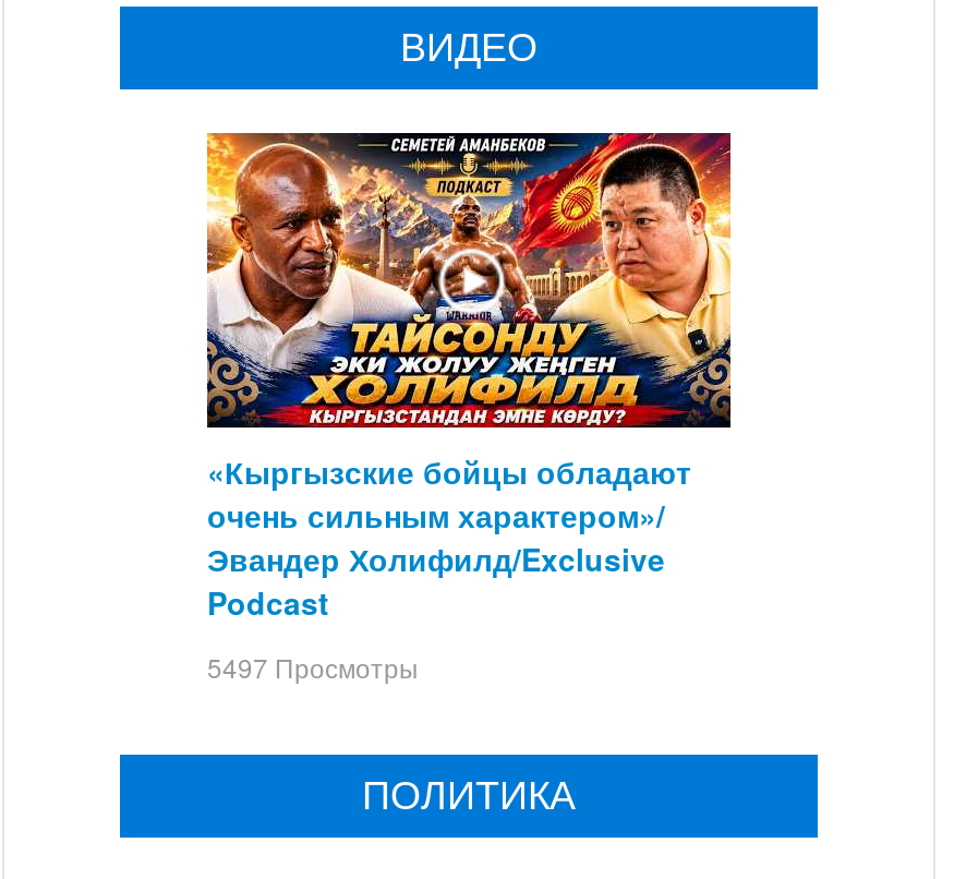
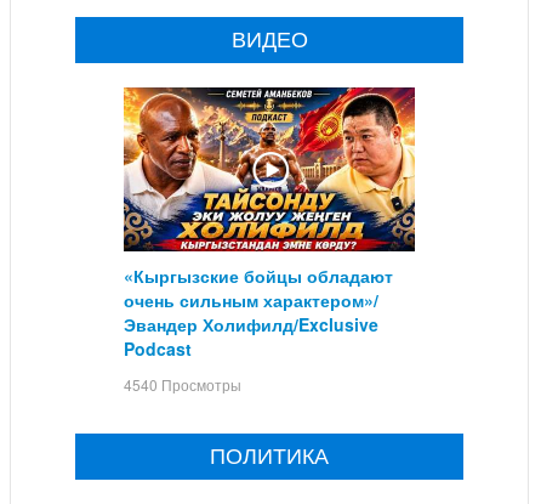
[207,647,419,684] 5497 Просмотры -> [124,374,241,394] 4540 Просмотры

